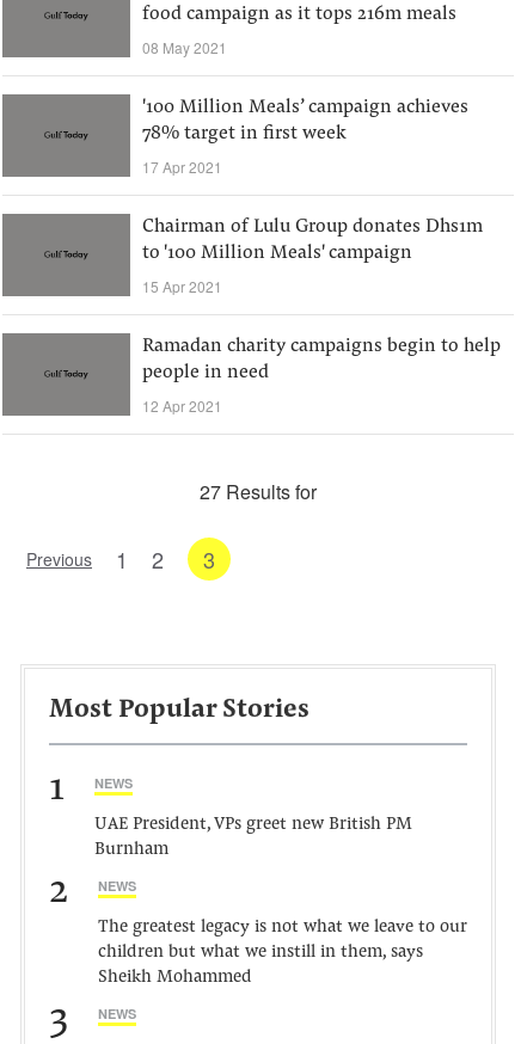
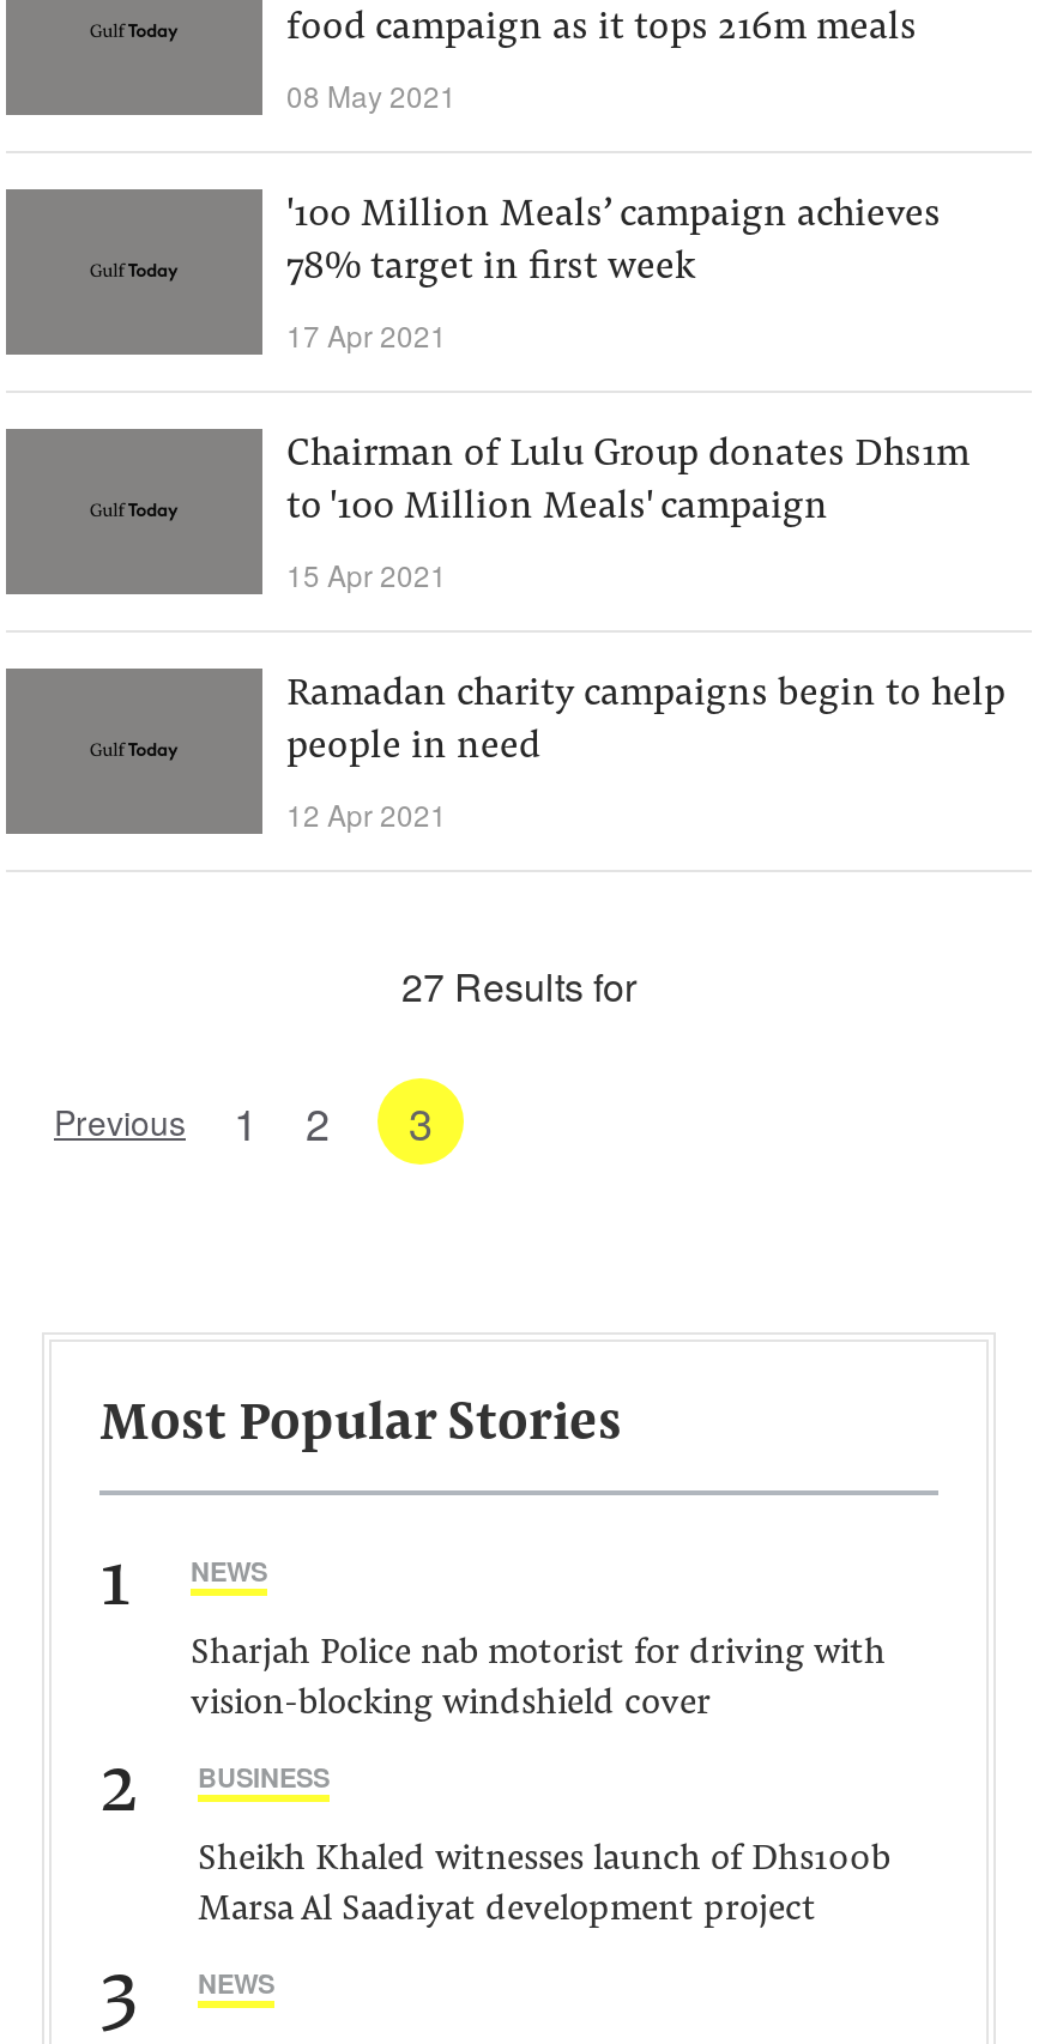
[94,816,412,859] UAE President, VPs greet new British PM | Burnham -> [191,1637,886,1723] Sharjah Police nab motorist for driving with | vision-blocking windshield cover
[98,877,136,895] NEWS -> [198,1759,330,1795] BUSINESS
[98,919,467,987] The greatest legacy is not what we leave to our | children but what we instill in them, says | Sheikh Mohammed -> [198,1843,890,1929] Sheikh Khaled witnesses launch of Dhs100b | Marsa Al Saadiyat development project

